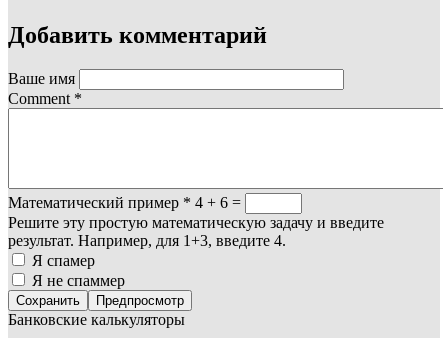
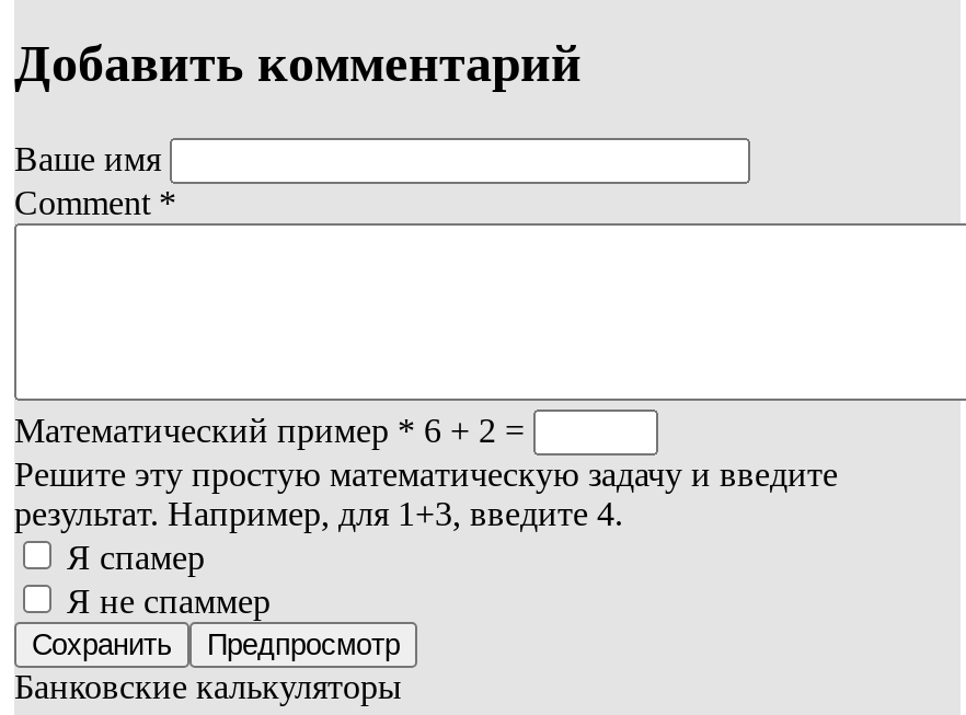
[8,194,245,211] Математический пример * 4 + 6 = -> [14,412,533,450] Математический пример * 6 + 2 =

